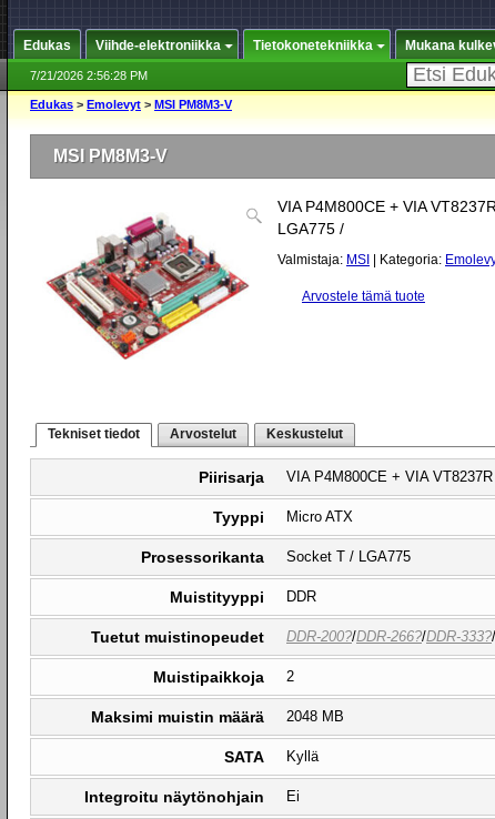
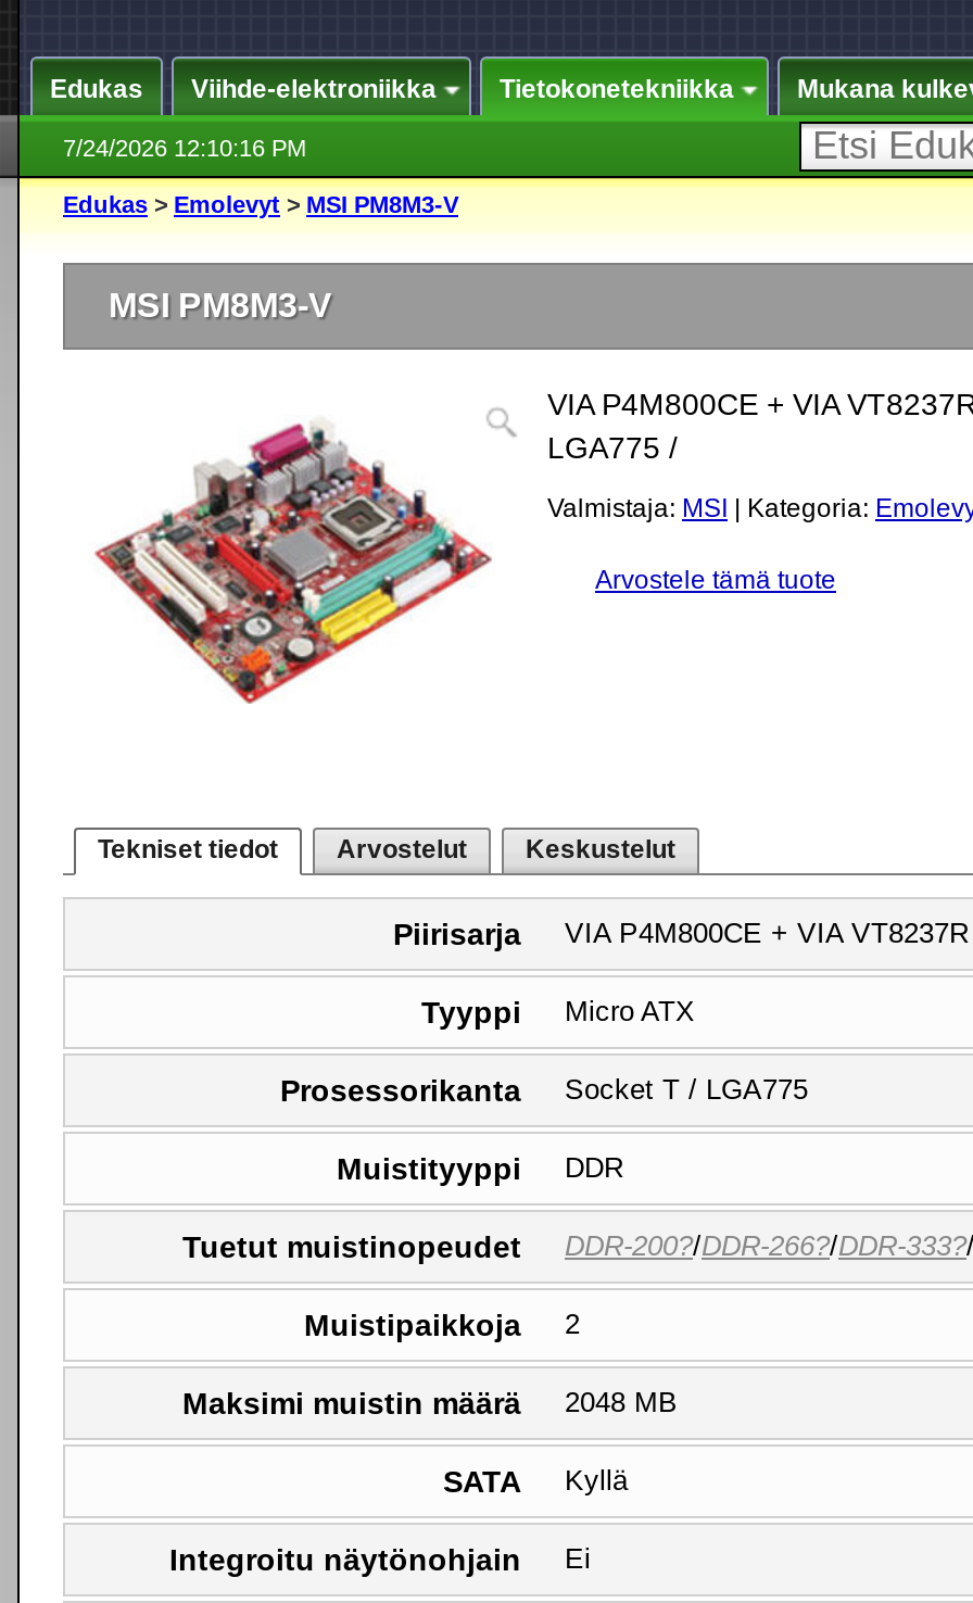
[30,69,148,82] 7/21/2026 2:56:28 PM -> [63,135,306,161] 7/24/2026 12:10:16 PM

